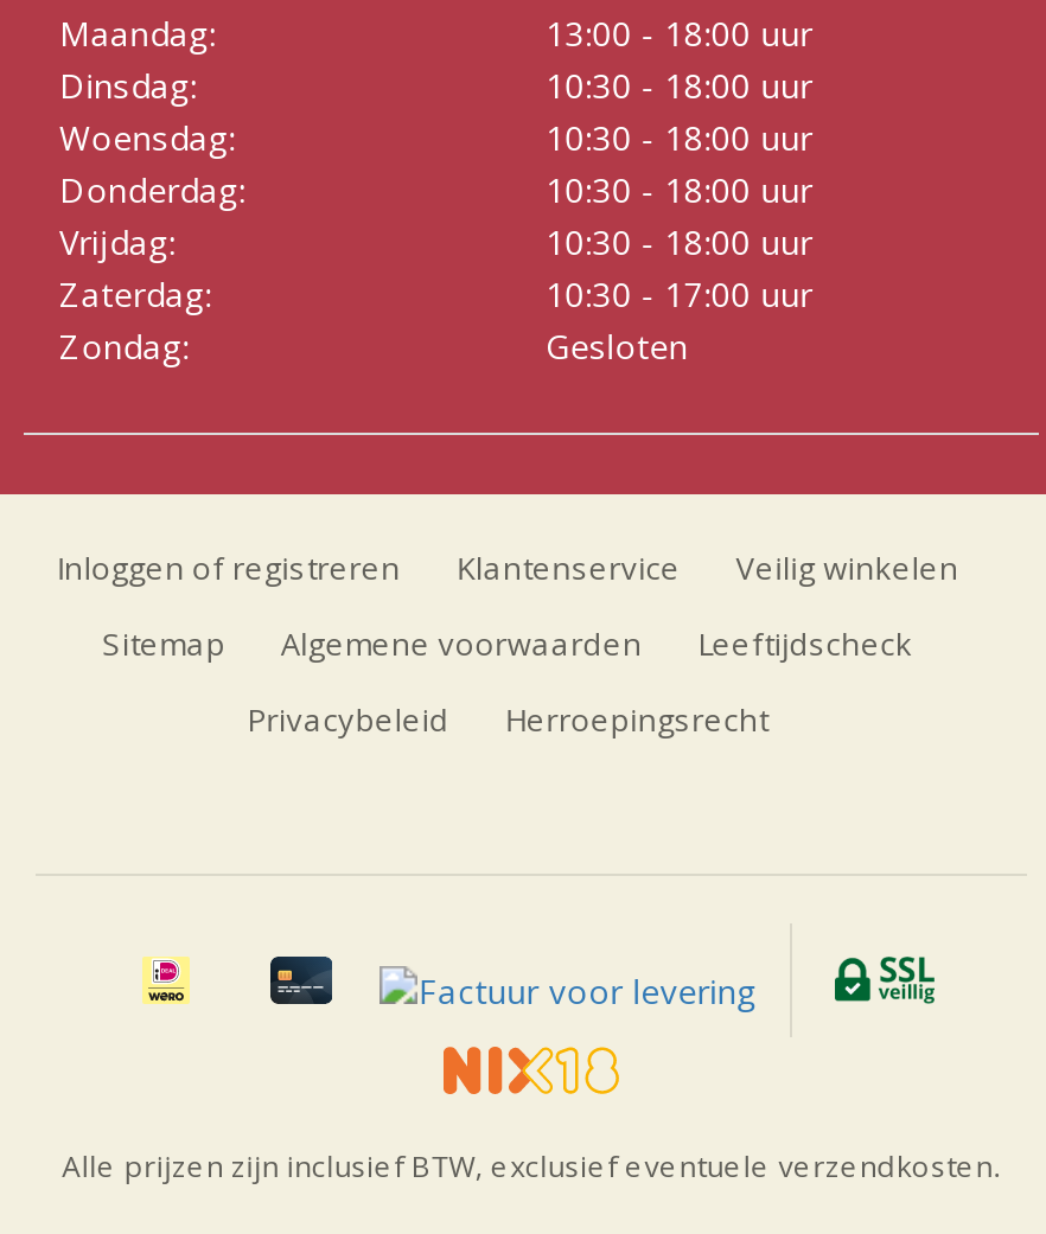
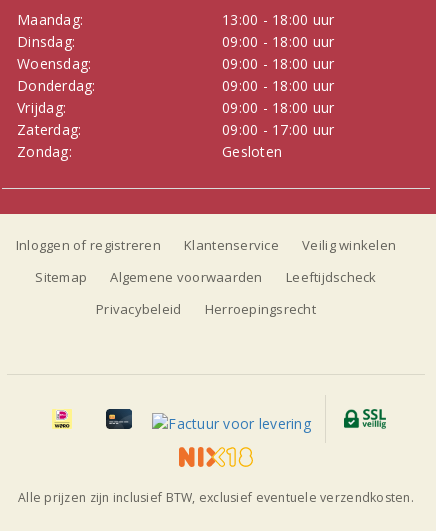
[546,63,812,108] 10:30 - 18:00 uur -> [222,32,334,51] 09:00 - 18:00 uur
[546,115,812,160] 10:30 - 18:00 uur -> [222,54,334,73] 09:00 - 18:00 uur
[546,167,812,212] 10:30 - 18:00 uur -> [222,76,334,95] 09:00 - 18:00 uur
[546,219,812,264] 10:30 - 18:00 uur -> [222,98,334,117] 09:00 - 18:00 uur
[546,271,812,317] 10:30 - 17:00 uur -> [222,120,334,139] 09:00 - 17:00 uur

